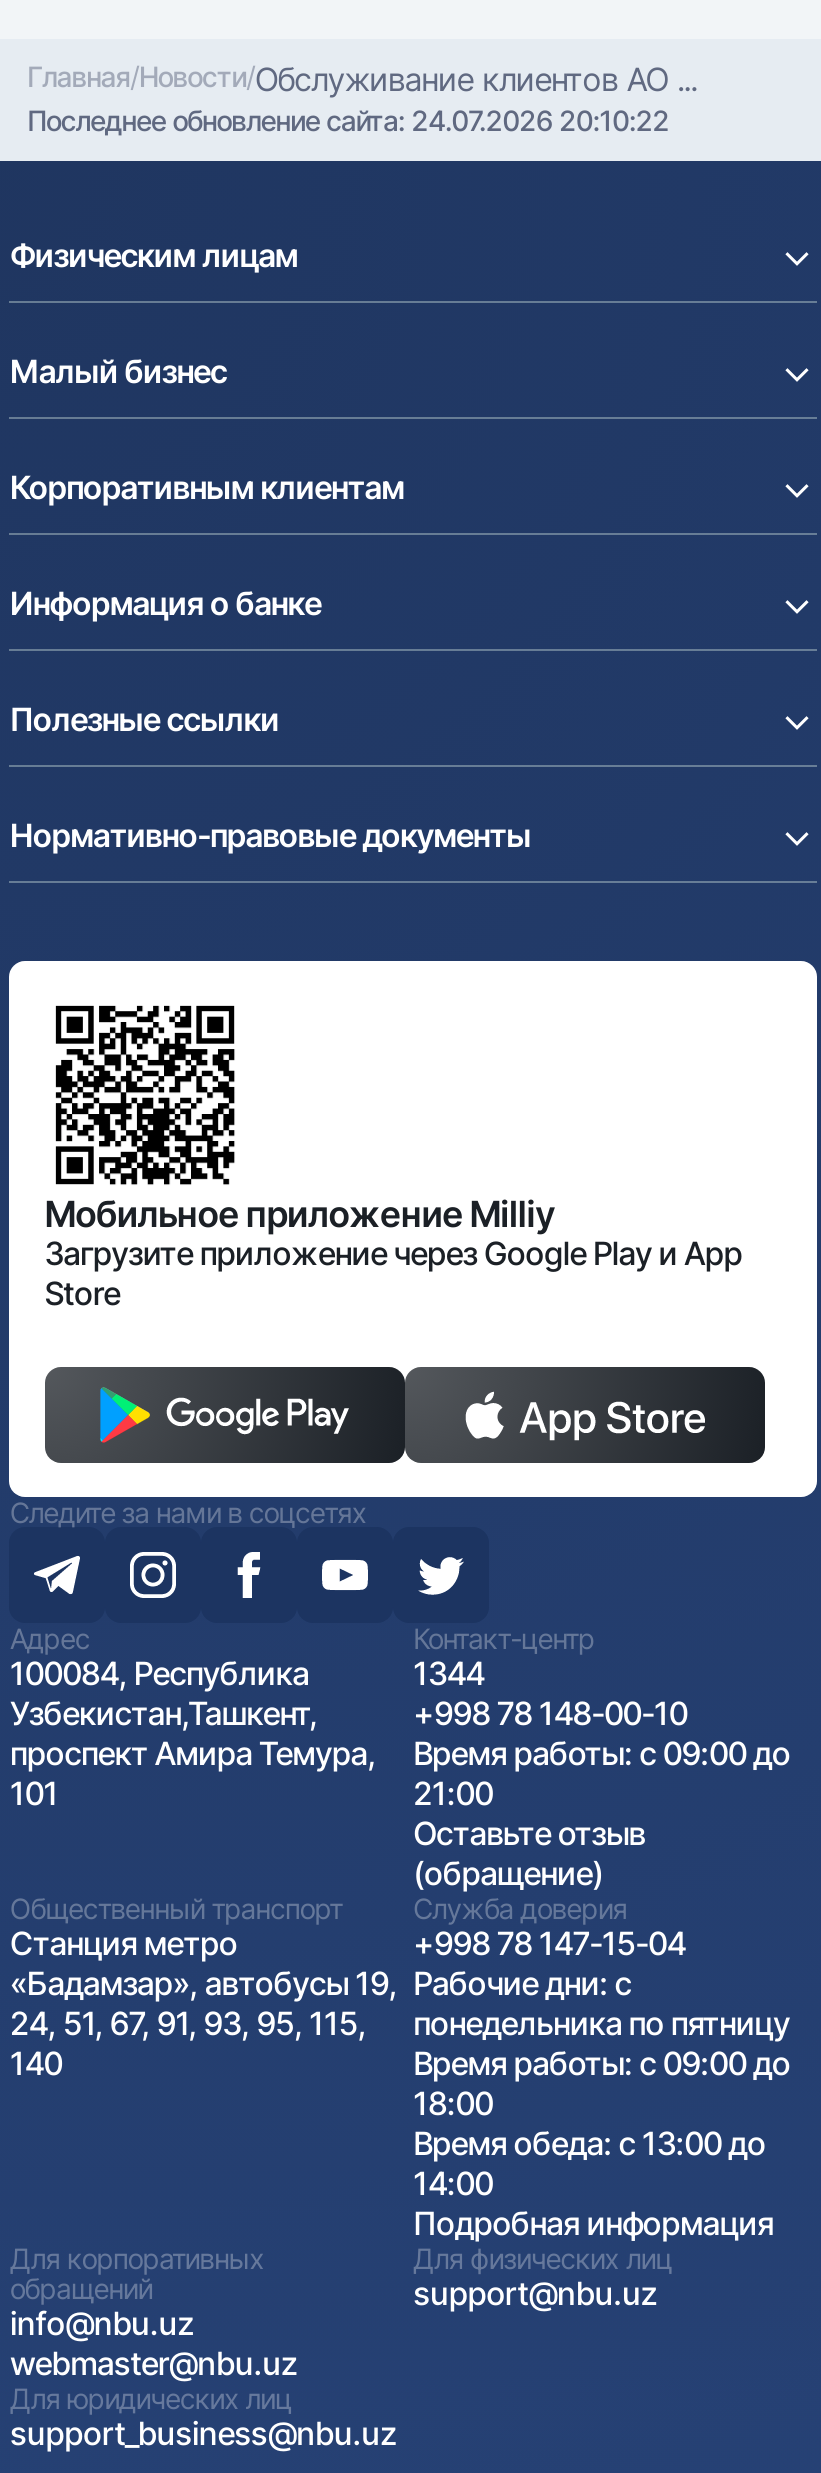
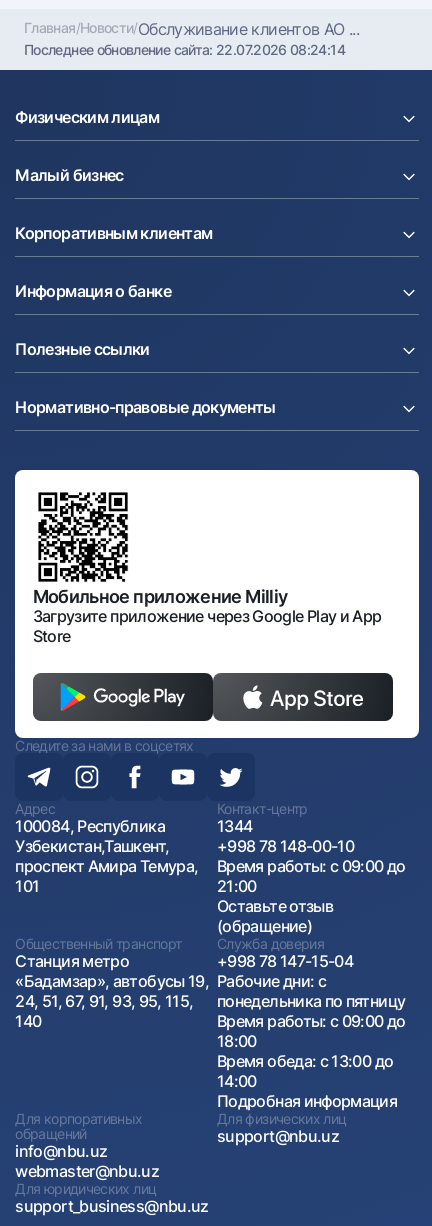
[27,103,669,137] Последнее обновление сайта: 24.07.2026 20:10:22 -> [24,41,345,58] Последнее обновление сайта: 22.07.2026 08:24:14

